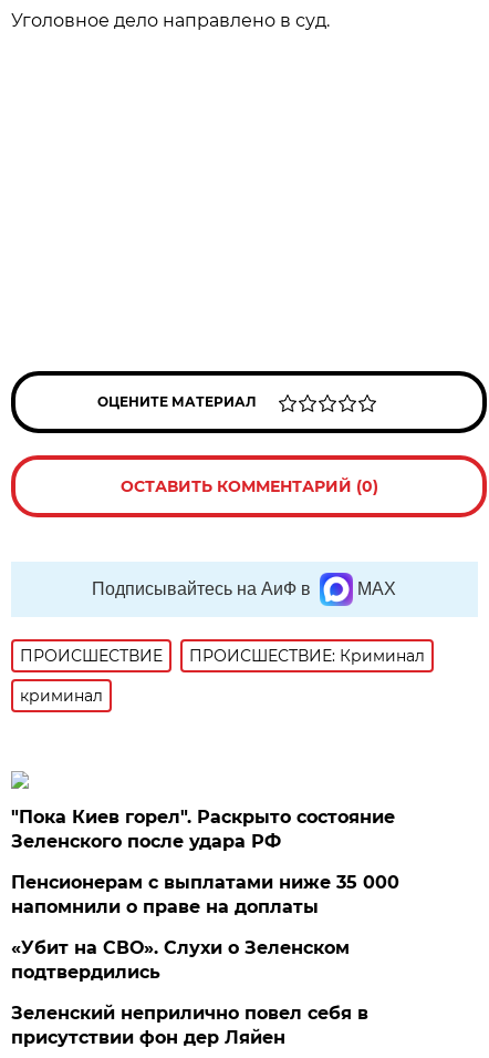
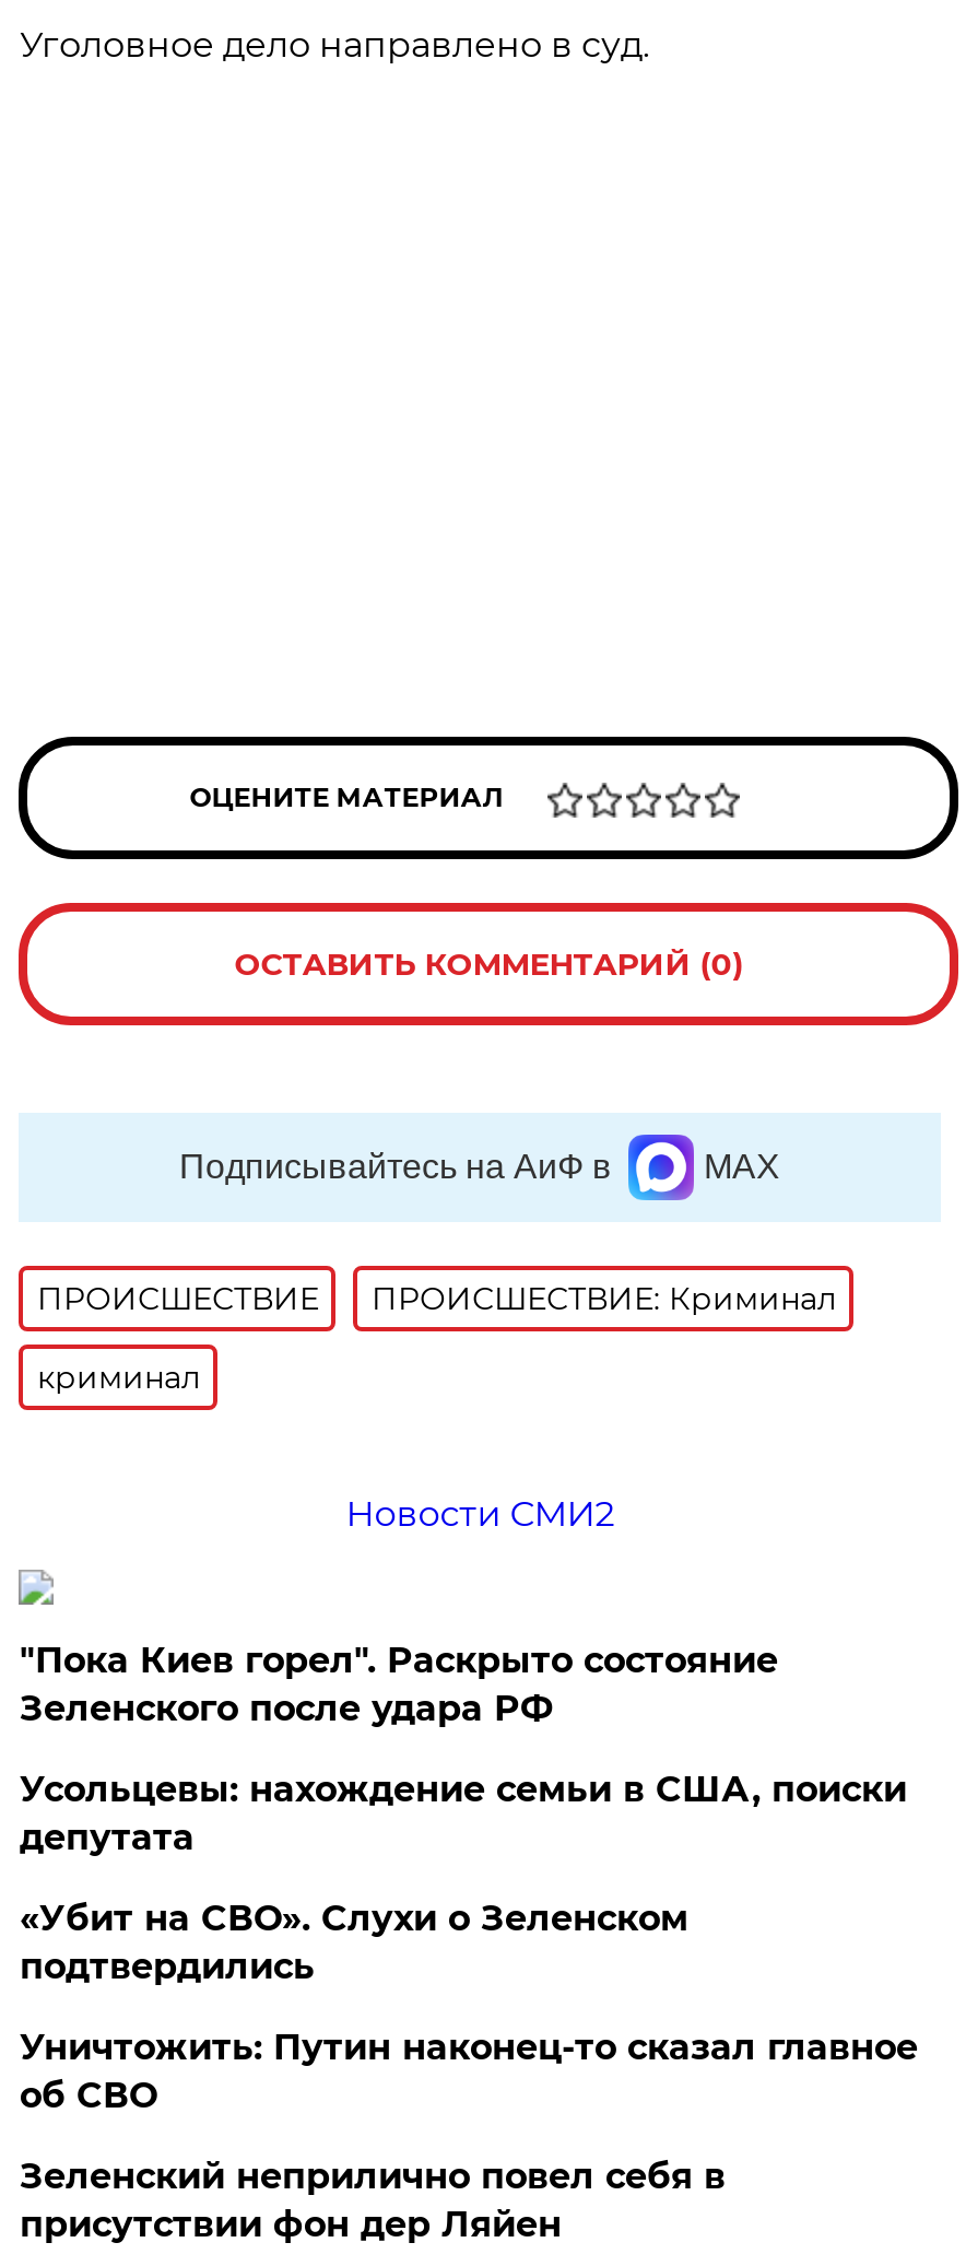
none -> [346,1493,615,1535] Новости СМИ2
[12,872,400,917] Пенсионерам с выплатами ниже 35 000 | напомнили о праве на доплаты -> [19,1769,907,1858] Усольцевы: нахождение семьи в США, поиски | депутата
none -> [19,2027,918,2116] Уничтожить: Путин наконец-то сказал главное | об СВО

